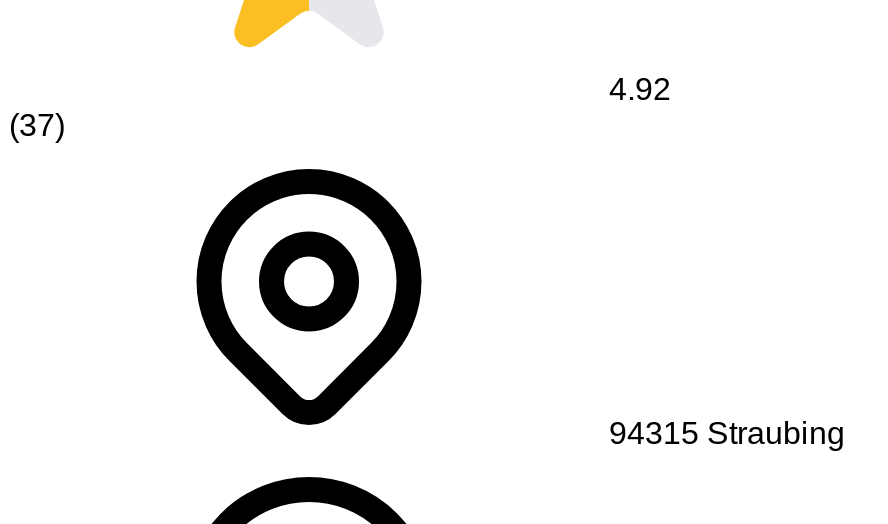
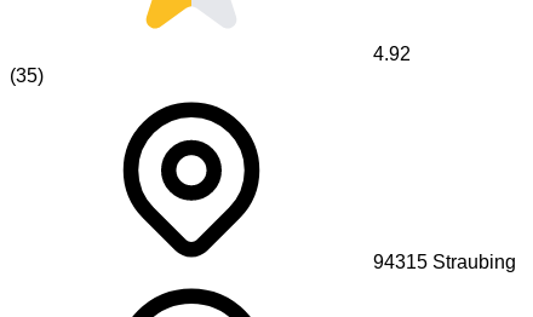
[9,108,65,142] (37) -> [10,66,44,86] (35)

